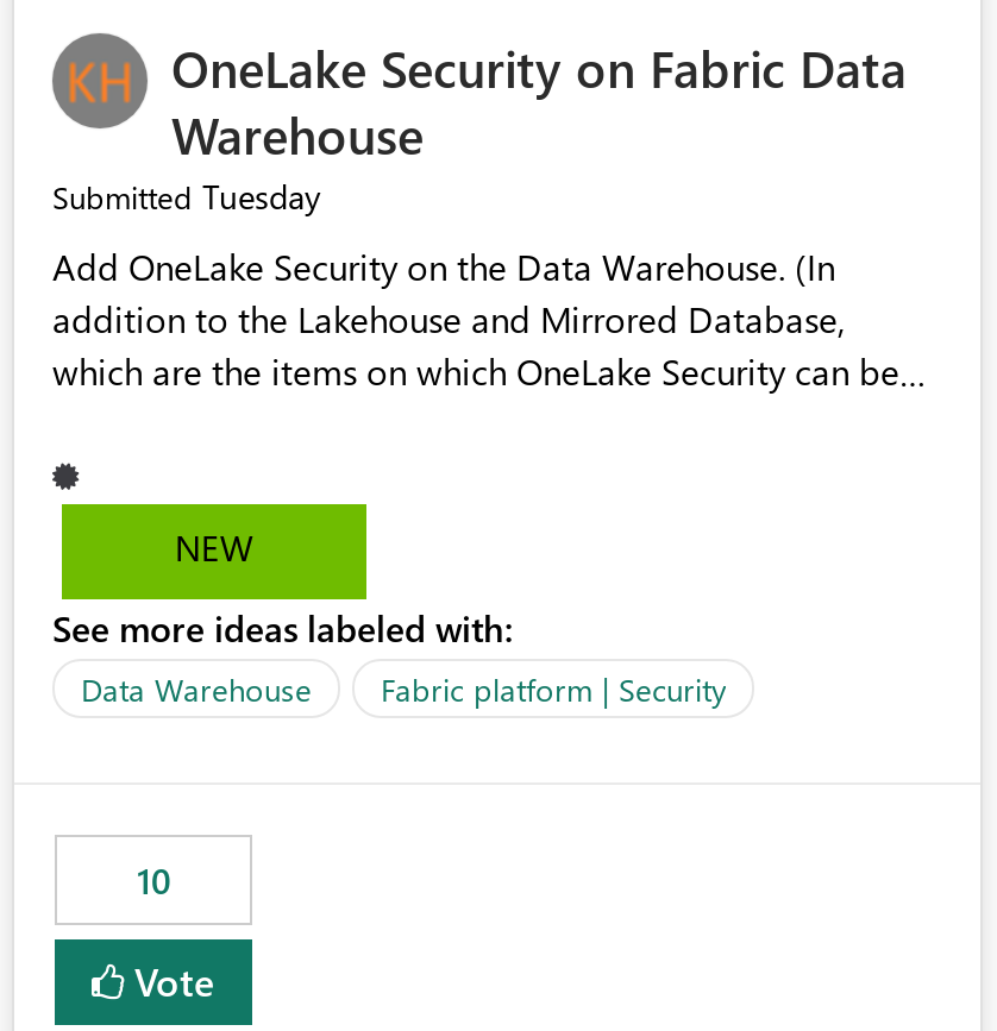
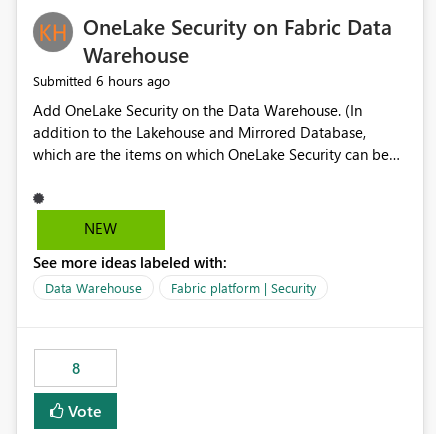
[52,175,321,220] Submitted Tuesday -> [33,71,170,90] Submitted 6 hours ago
[137,857,170,905] 10 -> [71,358,79,378] 8

